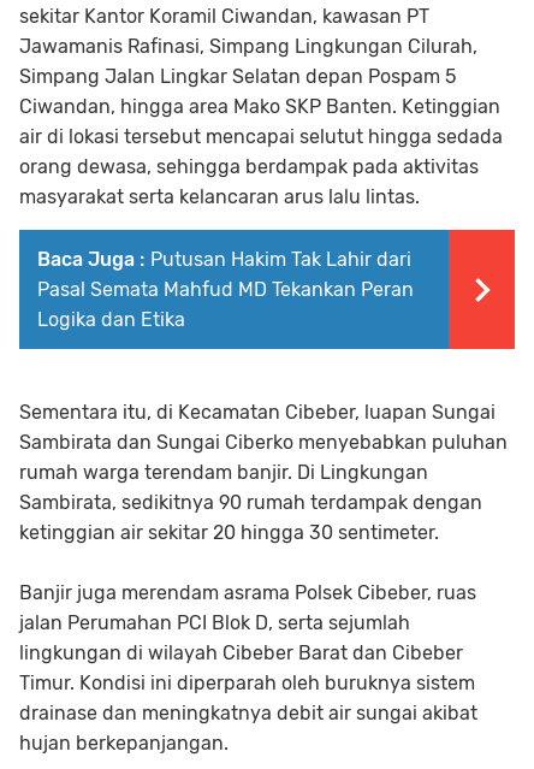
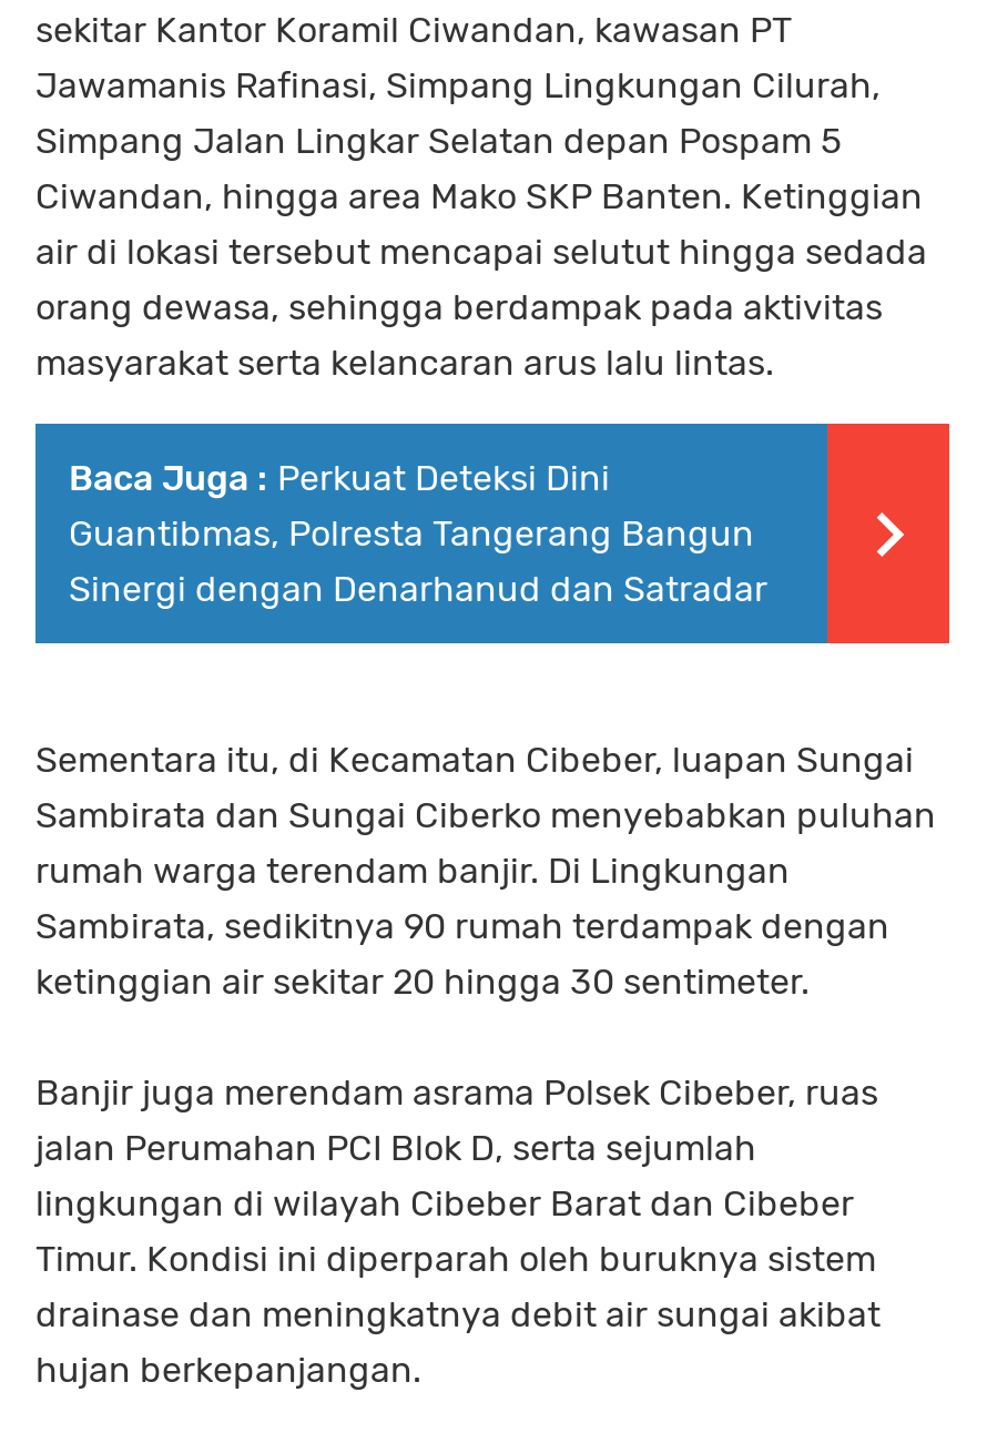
[37,248,414,331] Baca Juga : Putusan Hakim Tak Lahir dari | Pasal Semata Mahfud MD Tekankan Peran | Logika dan Etika -> [69,457,767,610] Baca Juga : Perkuat Deteksi Dini | Guantibmas, Polresta Tangerang Bangun | Sinergi dengan Denarhanud dan Satradar

